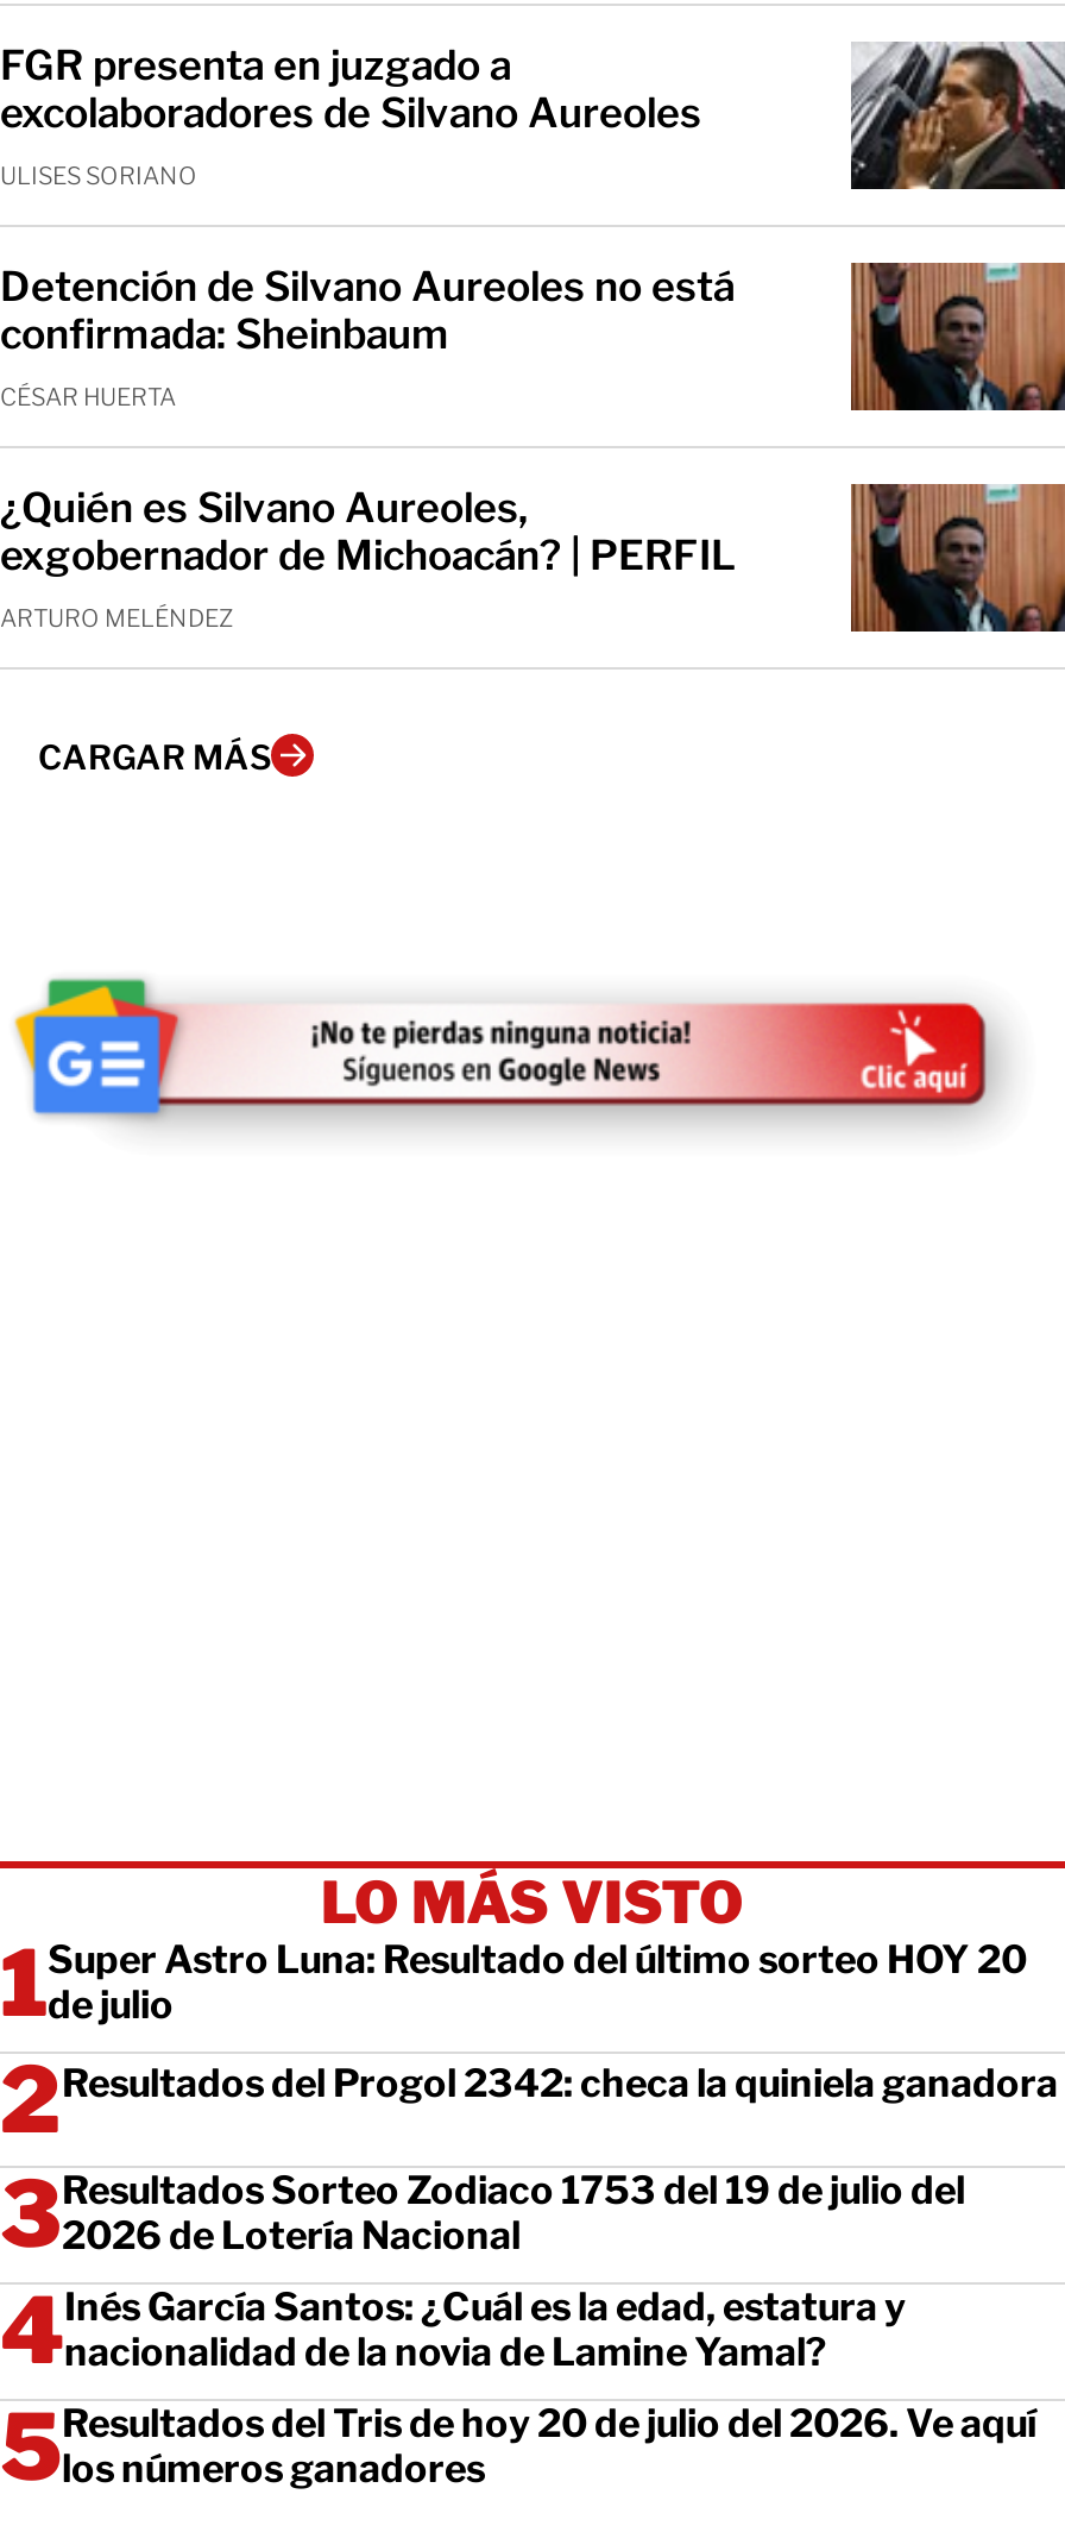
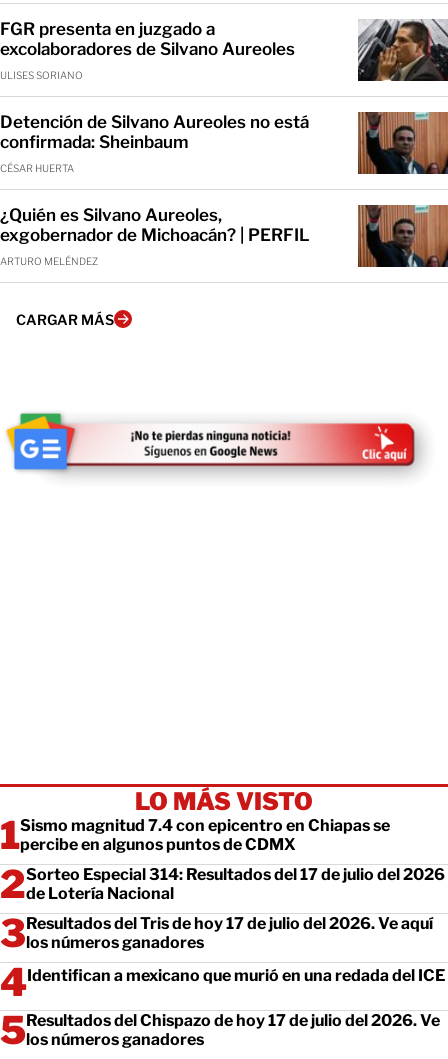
[48,1937,1027,2027] Super Astro Luna: Resultado del último sorteo HOY 20 | de julio -> [20,816,390,854] Sismo magnitud 7.4 con epicentro en Chiapas se | percibe en algunos puntos de CDMX
[62,2061,1058,2106] Resultados del Progol 2342: checa la quiniela ganadora -> [26,865,445,903] Sorteo Especial 314: Resultados del 17 de julio del 2026 | de Lotería Nacional
[62,2168,965,2258] Resultados Sorteo Zodiaco 1753 del 19 de julio del | 2026 de Lotería Nacional -> [26,914,433,952] Resultados del Tris de hoy 17 de julio del 2026. Ve aquí | los números ganadores
[64,2284,906,2375] Inés García Santos: ¿Cuál es la edad, estatura y | nacionalidad de la novia de Lamine Yamal? -> [27,966,445,985] Identifican a mexicano que murió en una redada del ICE
[62,2401,1036,2446] Resultados del Tris de hoy 20 de julio del 2026. Ve aquí -> [26,1011,440,1030] Resultados del Chispazo de hoy 17 de julio del 2026. Ve

